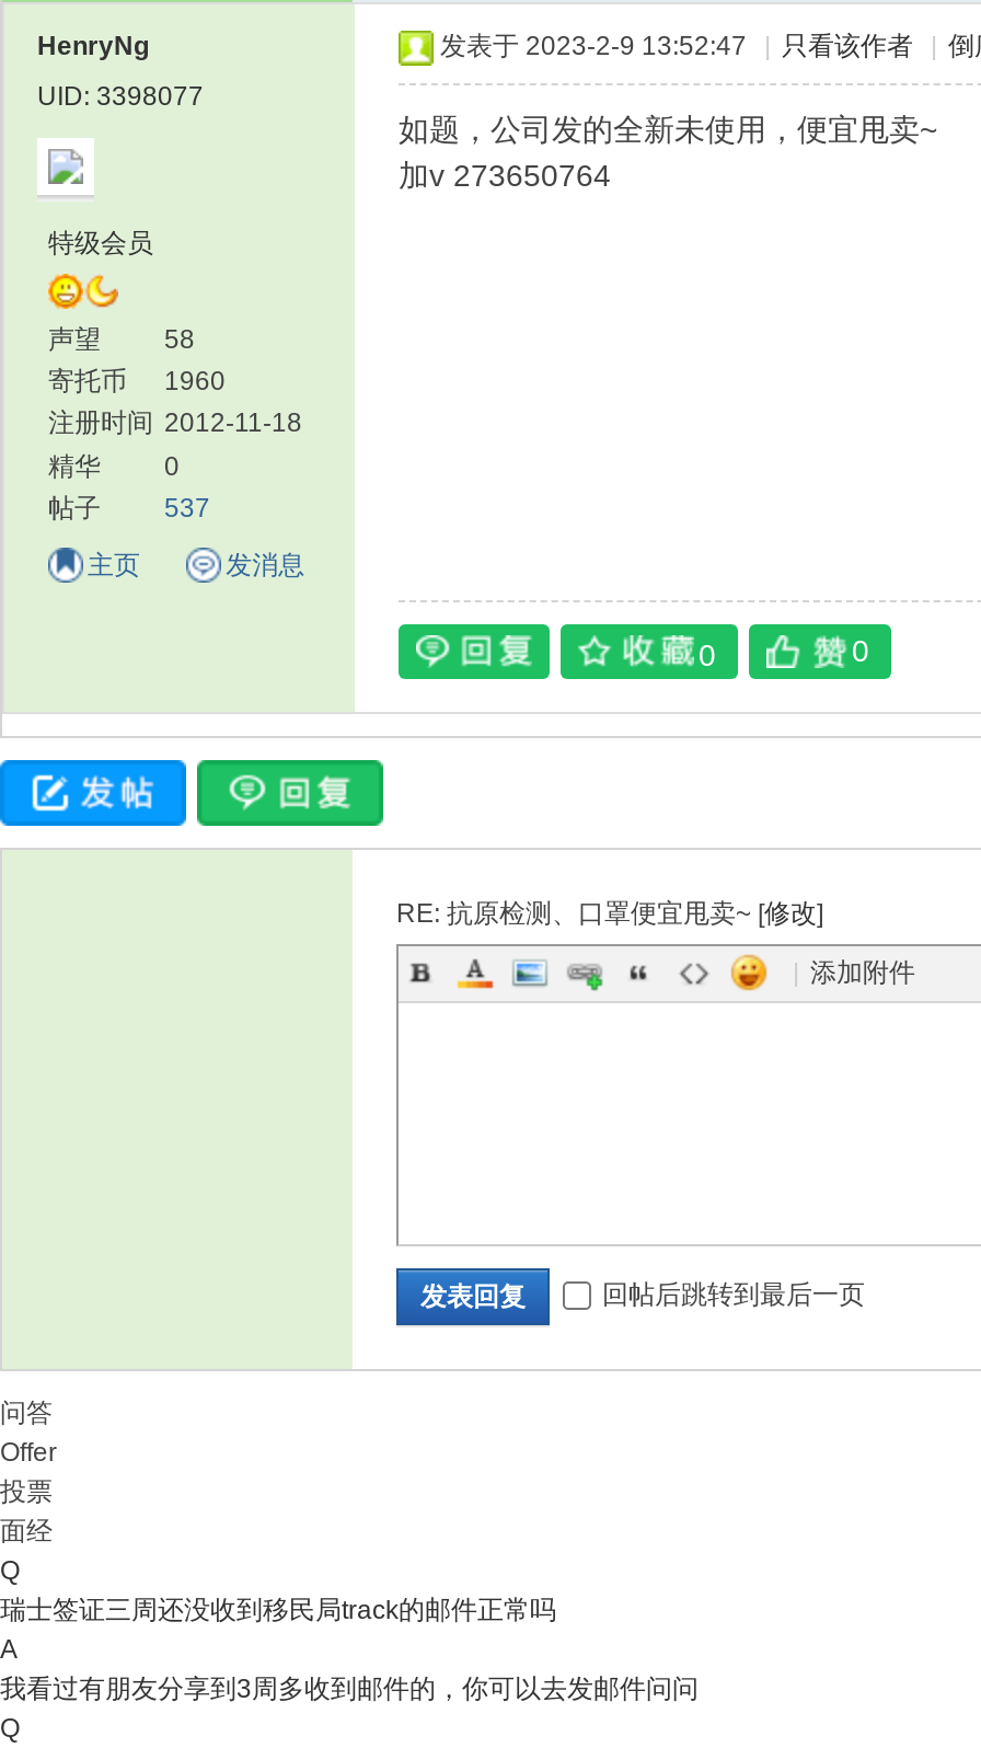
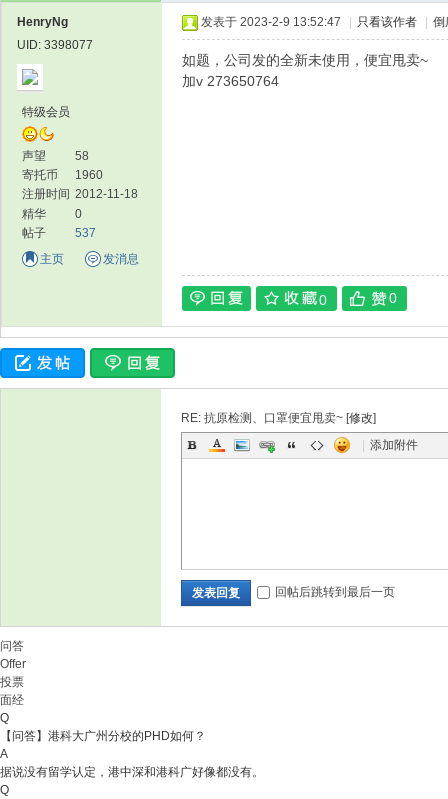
[0,1595,556,1625] 瑞士签证三周还没收到移民局track的邮件正常吗 -> [0,729,206,743] 【问答】港科大广州分校的PHD如何？
[0,1674,699,1704] 我看过有朋友分享到3周多收到邮件的，你可以去发邮件问问 -> [0,765,264,779] 据说没有留学认定，港中深和港科广好像都没有。

